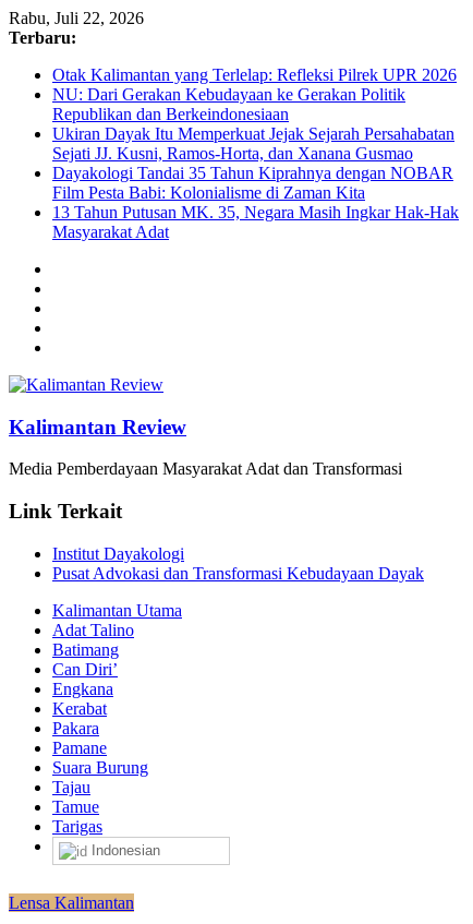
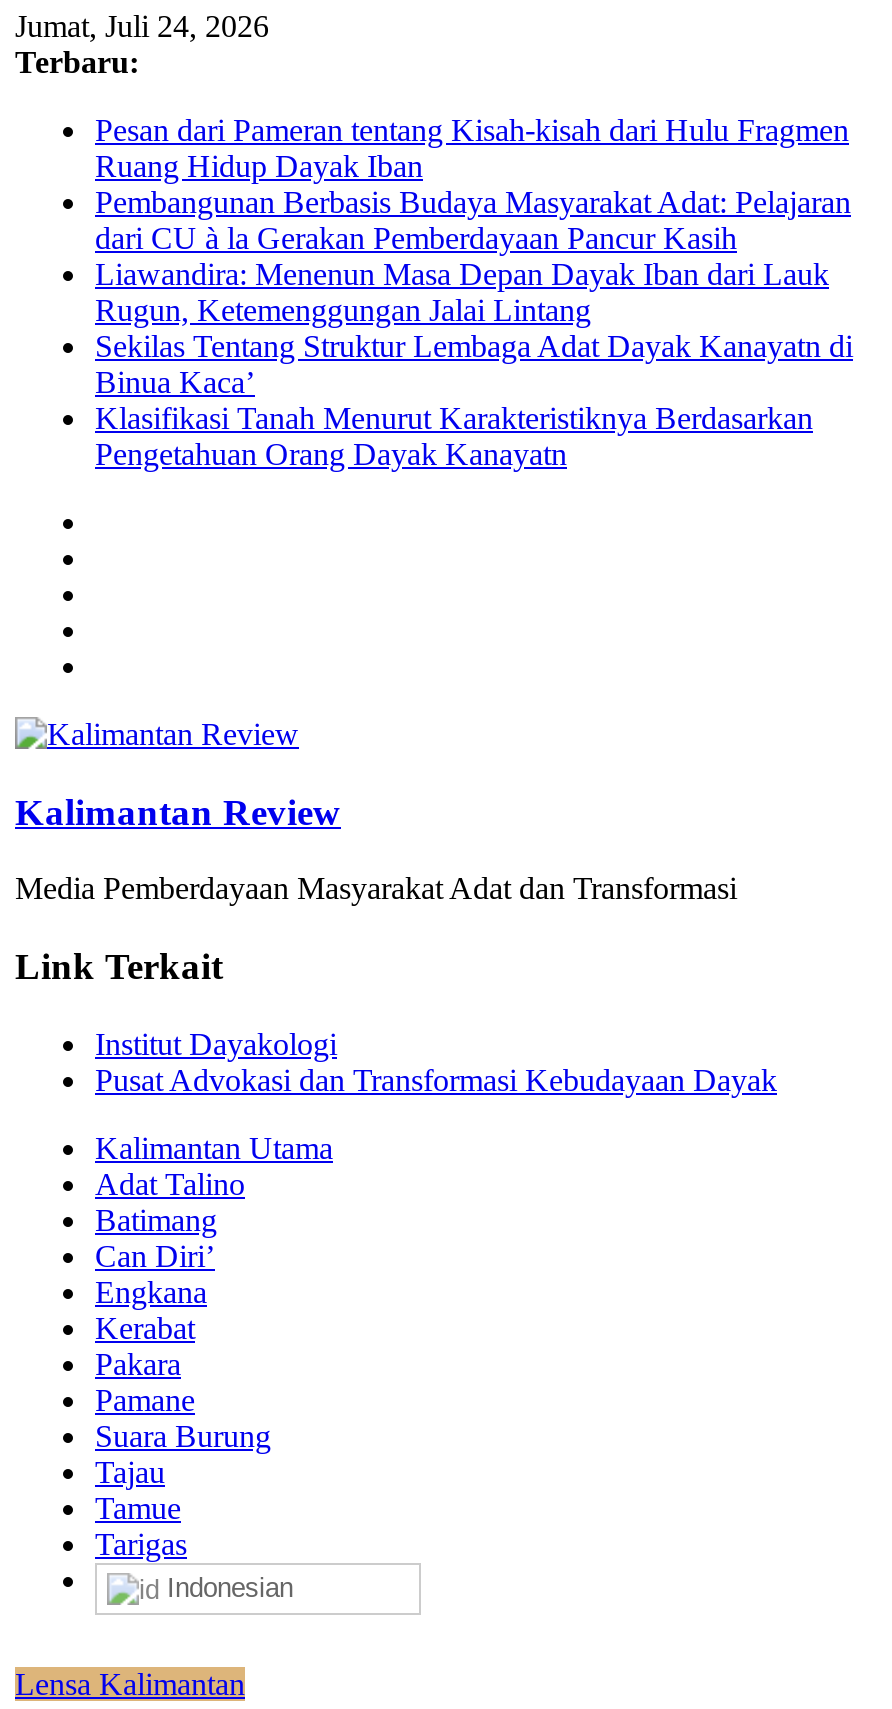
[9,9,144,27] Rabu, Juli 22, 2026 -> [15,9,269,43] Jumat, Juli 24, 2026
[52,65,459,241] Otak Kalimantan yang Terlelap: Refleksi Pilrek UPR 2026 | NU: Dari Gerakan Kebudayaan ke Gerakan Politik | Republikan dan Berkeindonesiaan | Ukiran Dayak Itu Memperkuat Jejak Sejarah Persahabatan | Sejati JJ. Kusni, Ramos-Horta, dan Xanana Gusmao | Dayakologi Tandai 35 Tahun Kiprahnya dengan NOBAR | Film Pesta Babi: Kolonialisme di Zaman Kita | 13 Tahun Putusan MK. 35, Negara Masih Ingkar Hak-Hak | Masyarakat Adat -> [95,113,853,471] Pesan dari Pameran tentang Kisah-kisah dari Hulu Fragmen | Ruang Hidup Dayak Iban | Pembangunan Berbasis Budaya Masyarakat Adat: Pelajaran | dari CU à la Gerakan Pemberdayaan Pancur Kasih | Liawandira: Menenun Masa Depan Dayak Iban dari Lauk | Rugun, Ketemenggungan Jalai Lintang | Sekilas Tentang Struktur Lembaga Adat Dayak Kanayatn di | Binua Kaca’ | Klasifikasi Tanah Menurut Karakteristiknya Berdasarkan | Pengetahuan Orang Dayak Kanayatn

